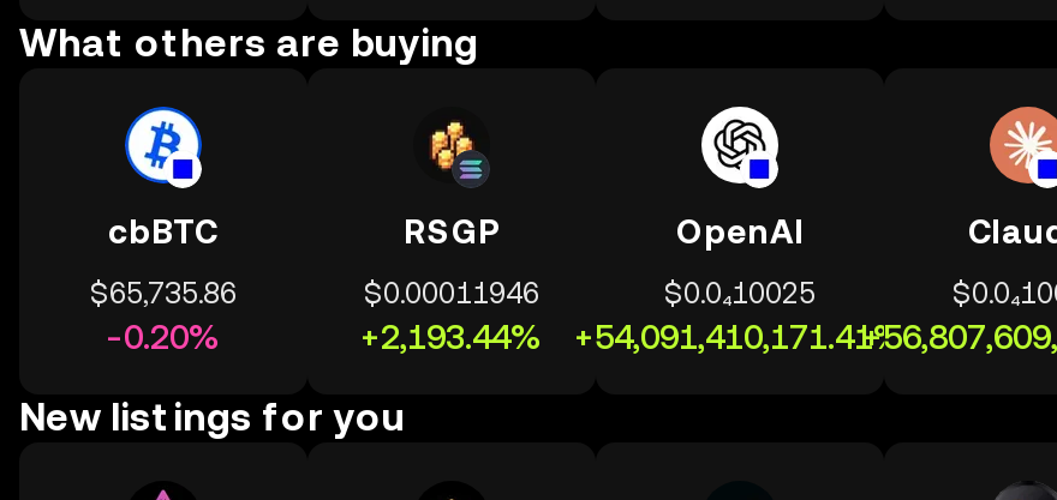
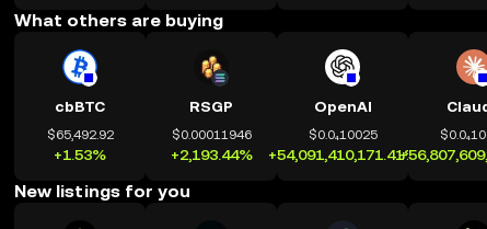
[90,277,237,311] $65,735.86 -> [47,127,113,142] $65,492.92
[107,318,220,356] -0.20% -> [54,146,106,163] +1.53%

